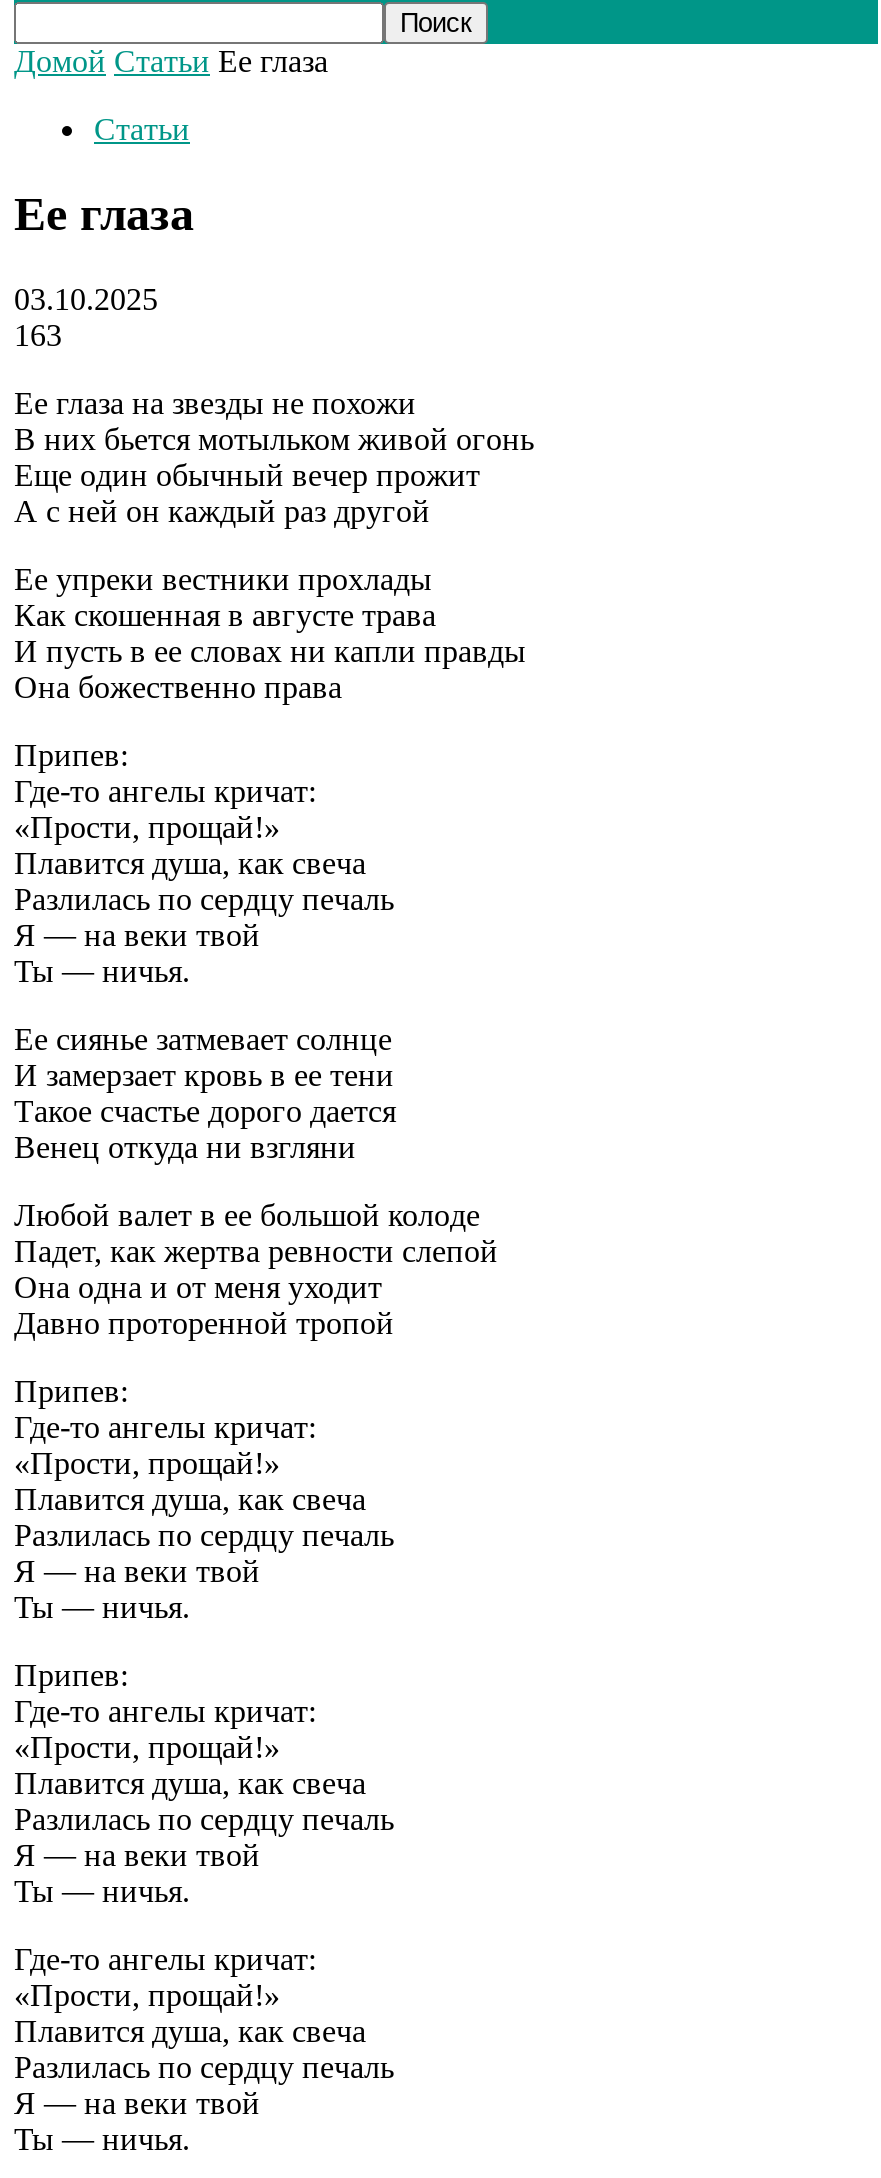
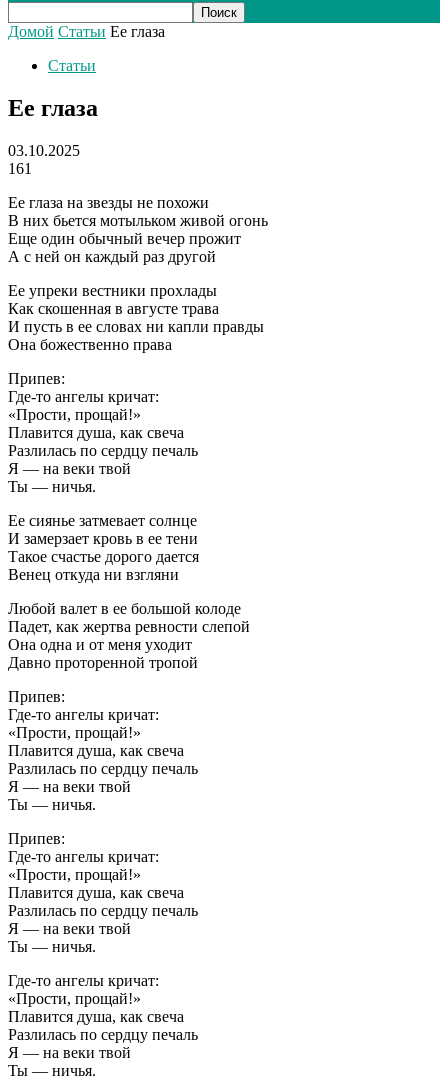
[14,318,62,352] 163 -> [8,160,32,177] 161

